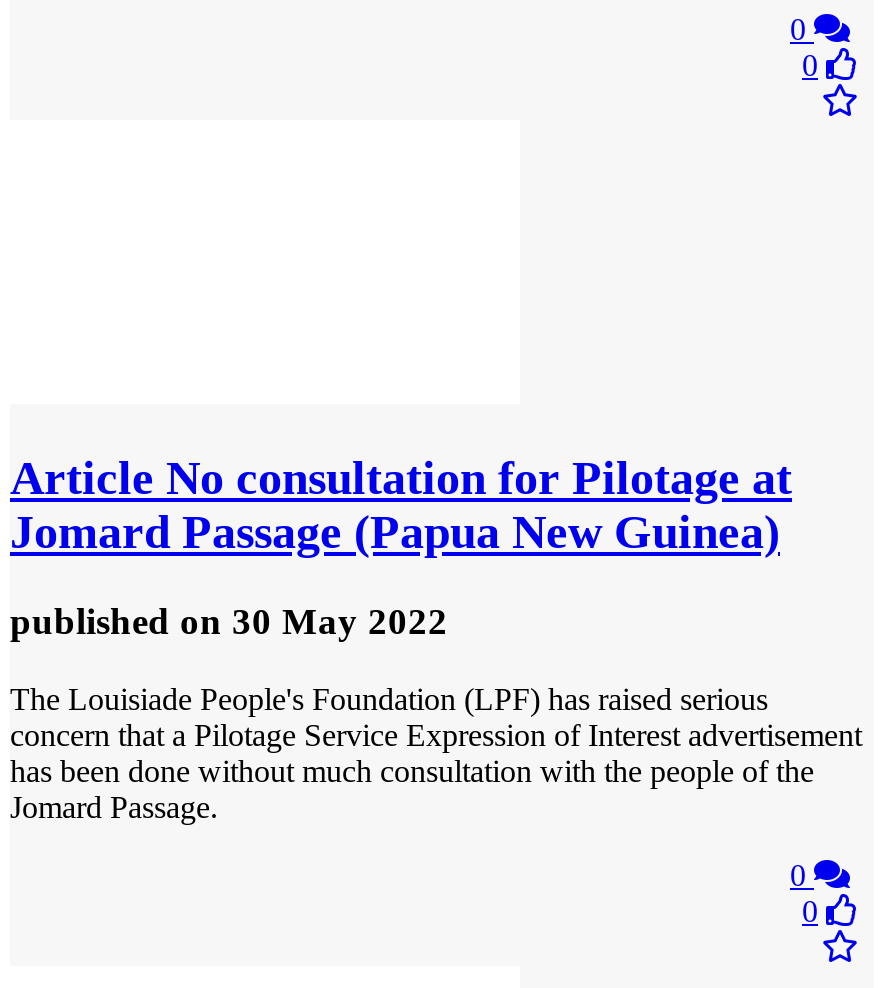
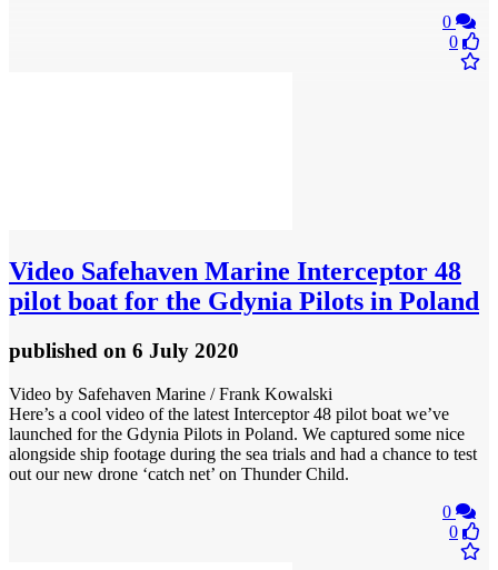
[10,453,792,559] Article No consultation for Pilotage at | Jomard Passage (Papua New Guinea) -> [9,257,479,316] Video Safehaven Marine Interceptor 48 | pilot boat for the Gdynia Pilots in Poland
[10,600,448,642] published on 30 May 2022 -> [9,339,239,362] published on 6 July 2020
[10,682,862,824] The Louisiade People's Foundation (LPF) has raised serious | concern that a Pilotage Service Expression of Interest advertisement | has been done without much consultation with the people of the | Jomard Passage. -> [9,384,477,483] Video by Safehaven Marine / Frank Kowalski | Here’s a cool video of the latest Interceptor 48 pilot boat we’ve | launched for the Gdynia Pilots in Poland. We captured some nice | alongside ship footage during the sea trials and had a chance to test | out our new drone ‘catch net’ on Thunder Child.

